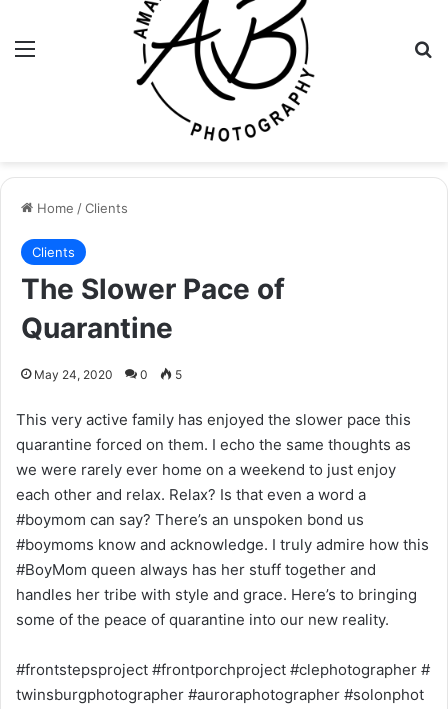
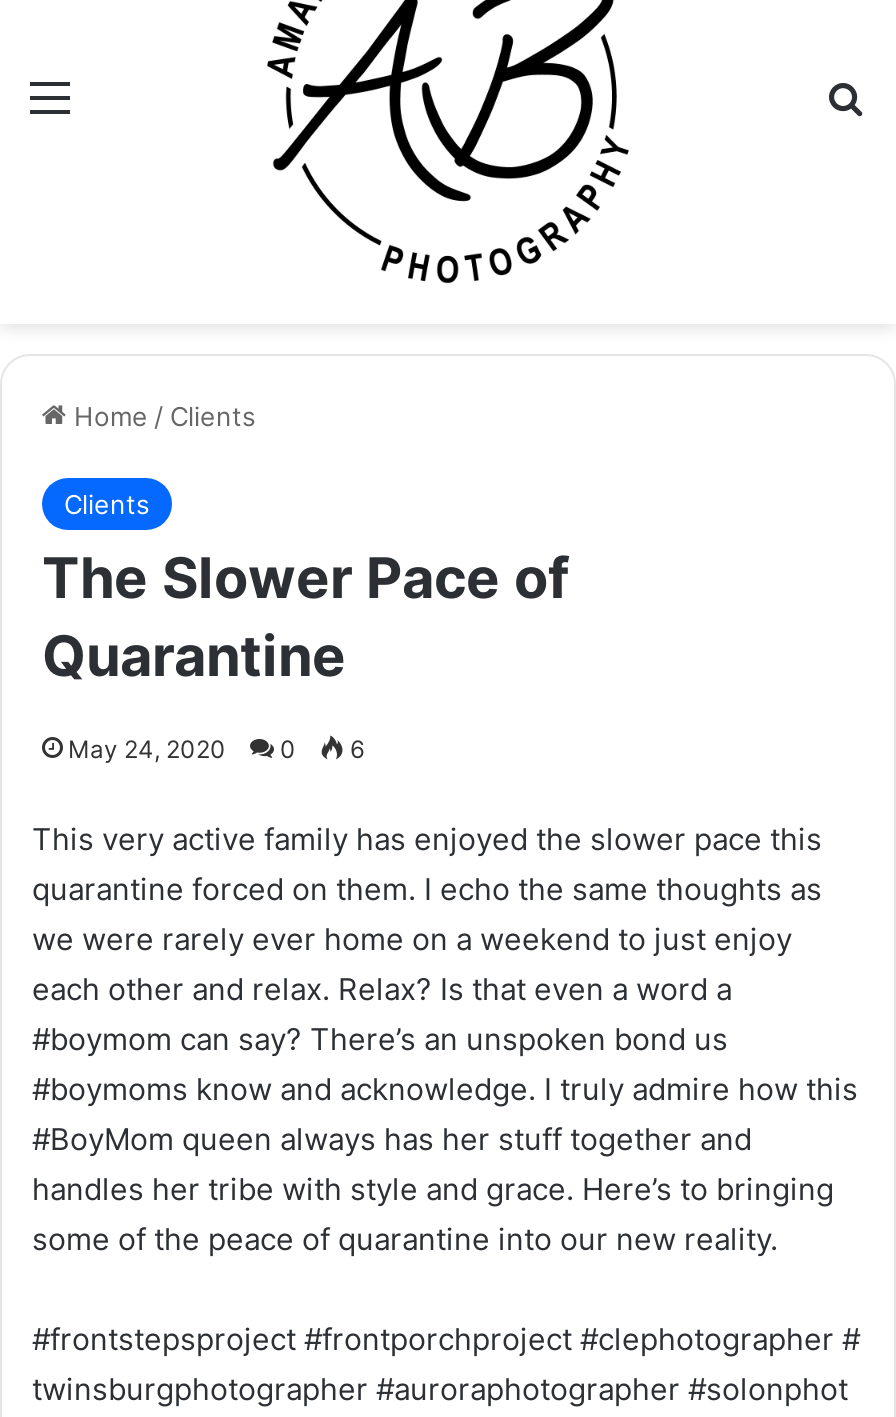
[34,367,182,382] May 24, 2020 0 5 -> [68,734,364,764] May 24, 2020 0 6

